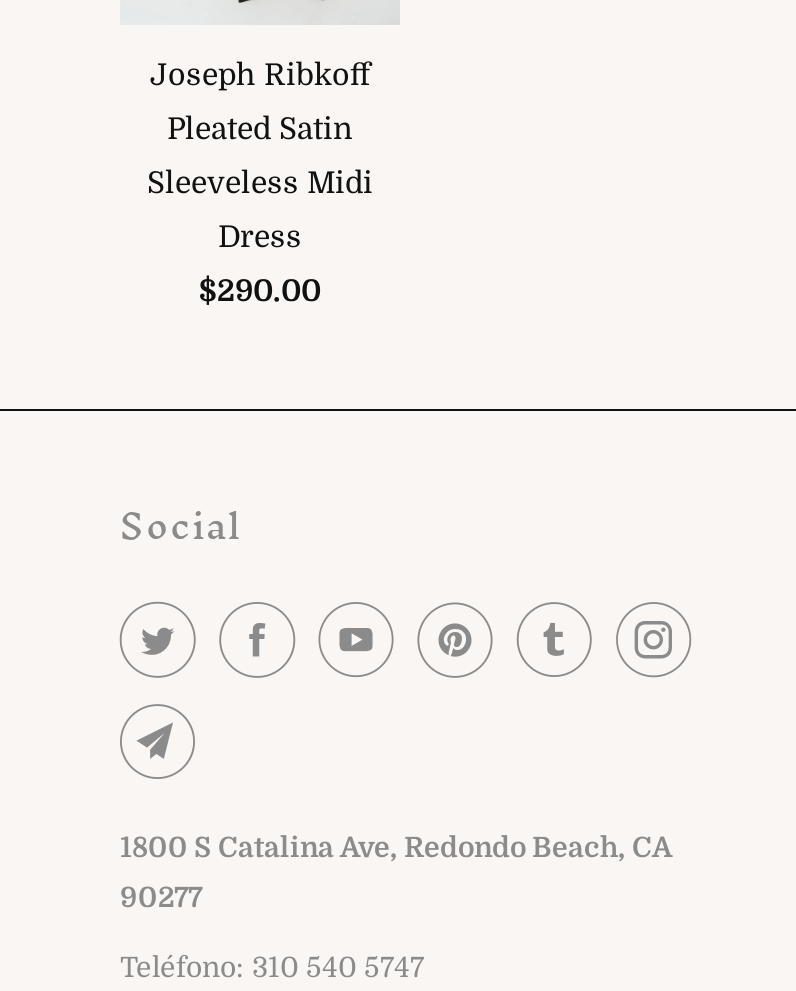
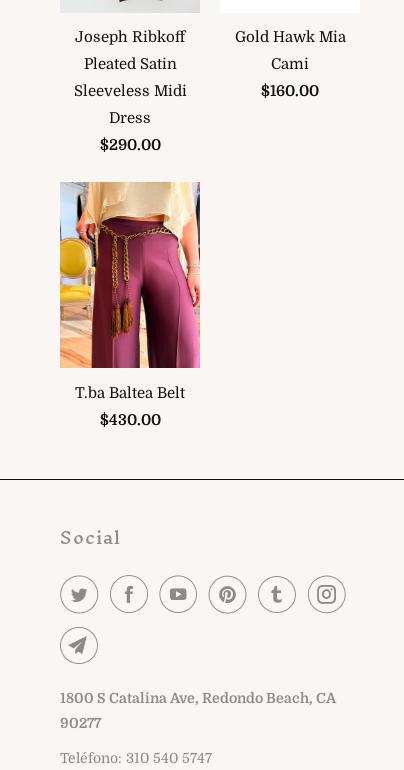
none -> [234,28,345,100] Gold Hawk Mia | Cami | $160.00
none -> [59,181,201,428] [image] | T.ba Baltea Belt | $430.00

